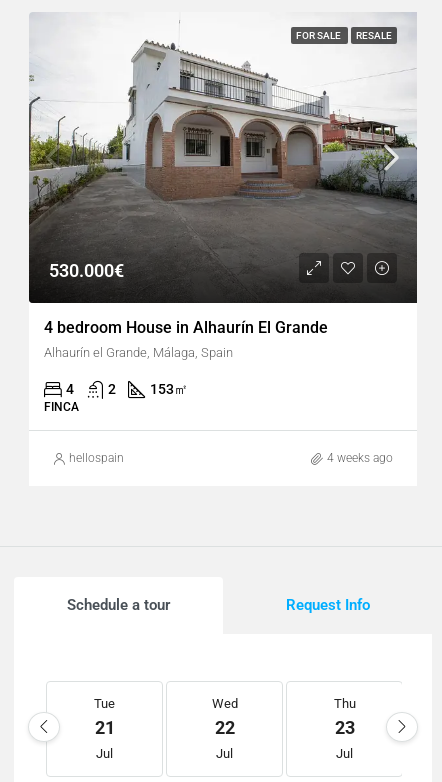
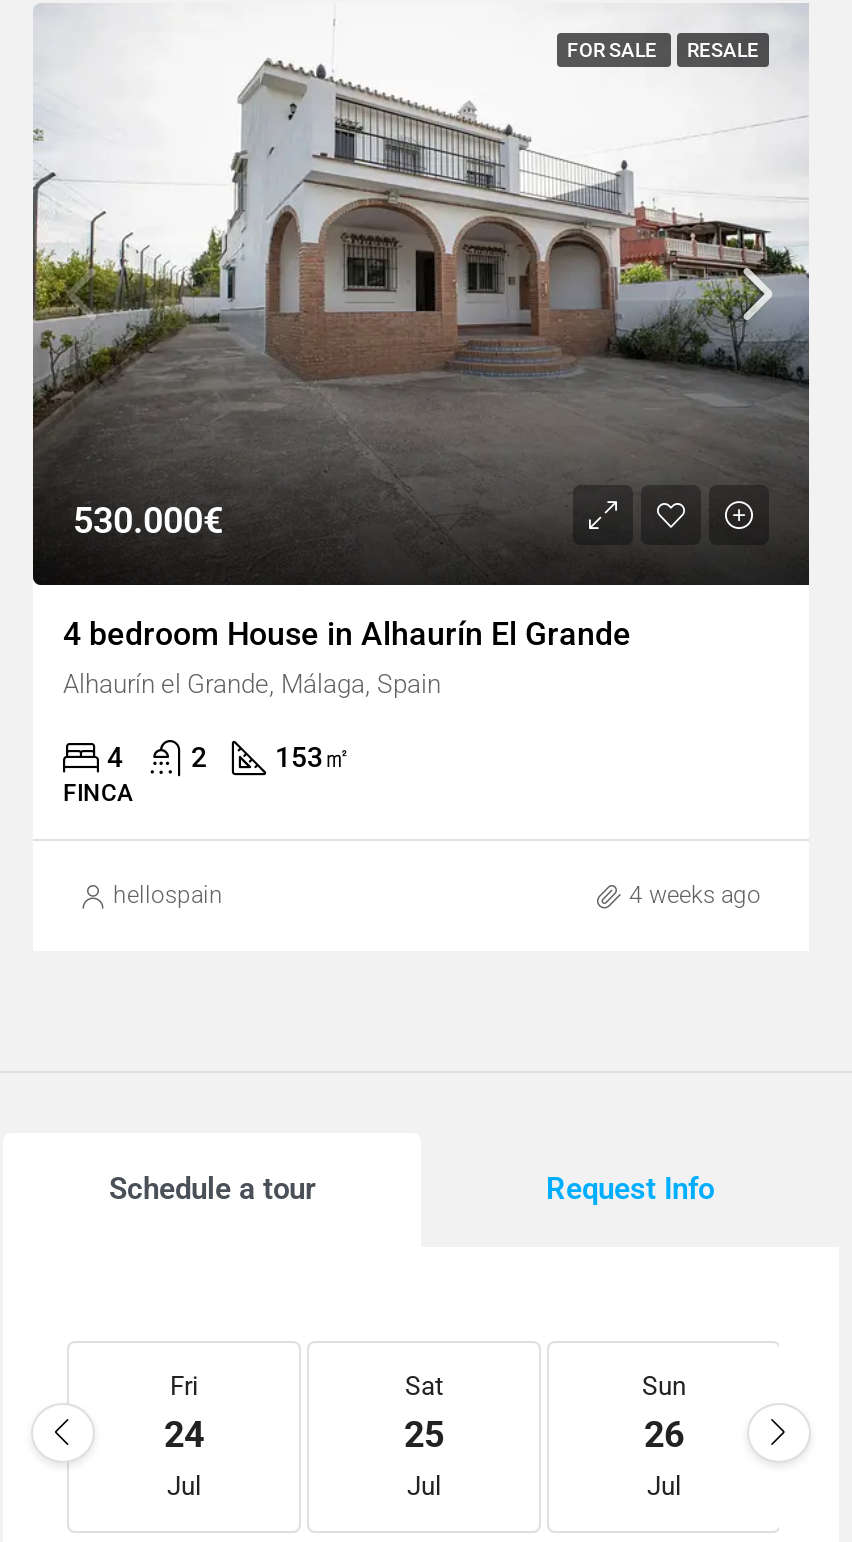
[94,696,115,738] Tue | 21 -> [164,1371,204,1455] Fri | 24
[211,696,237,738] Wed | 22 -> [404,1371,444,1455] Sat | 25
[333,696,355,738] Thu | 23 -> [642,1371,686,1455] Sun | 26

